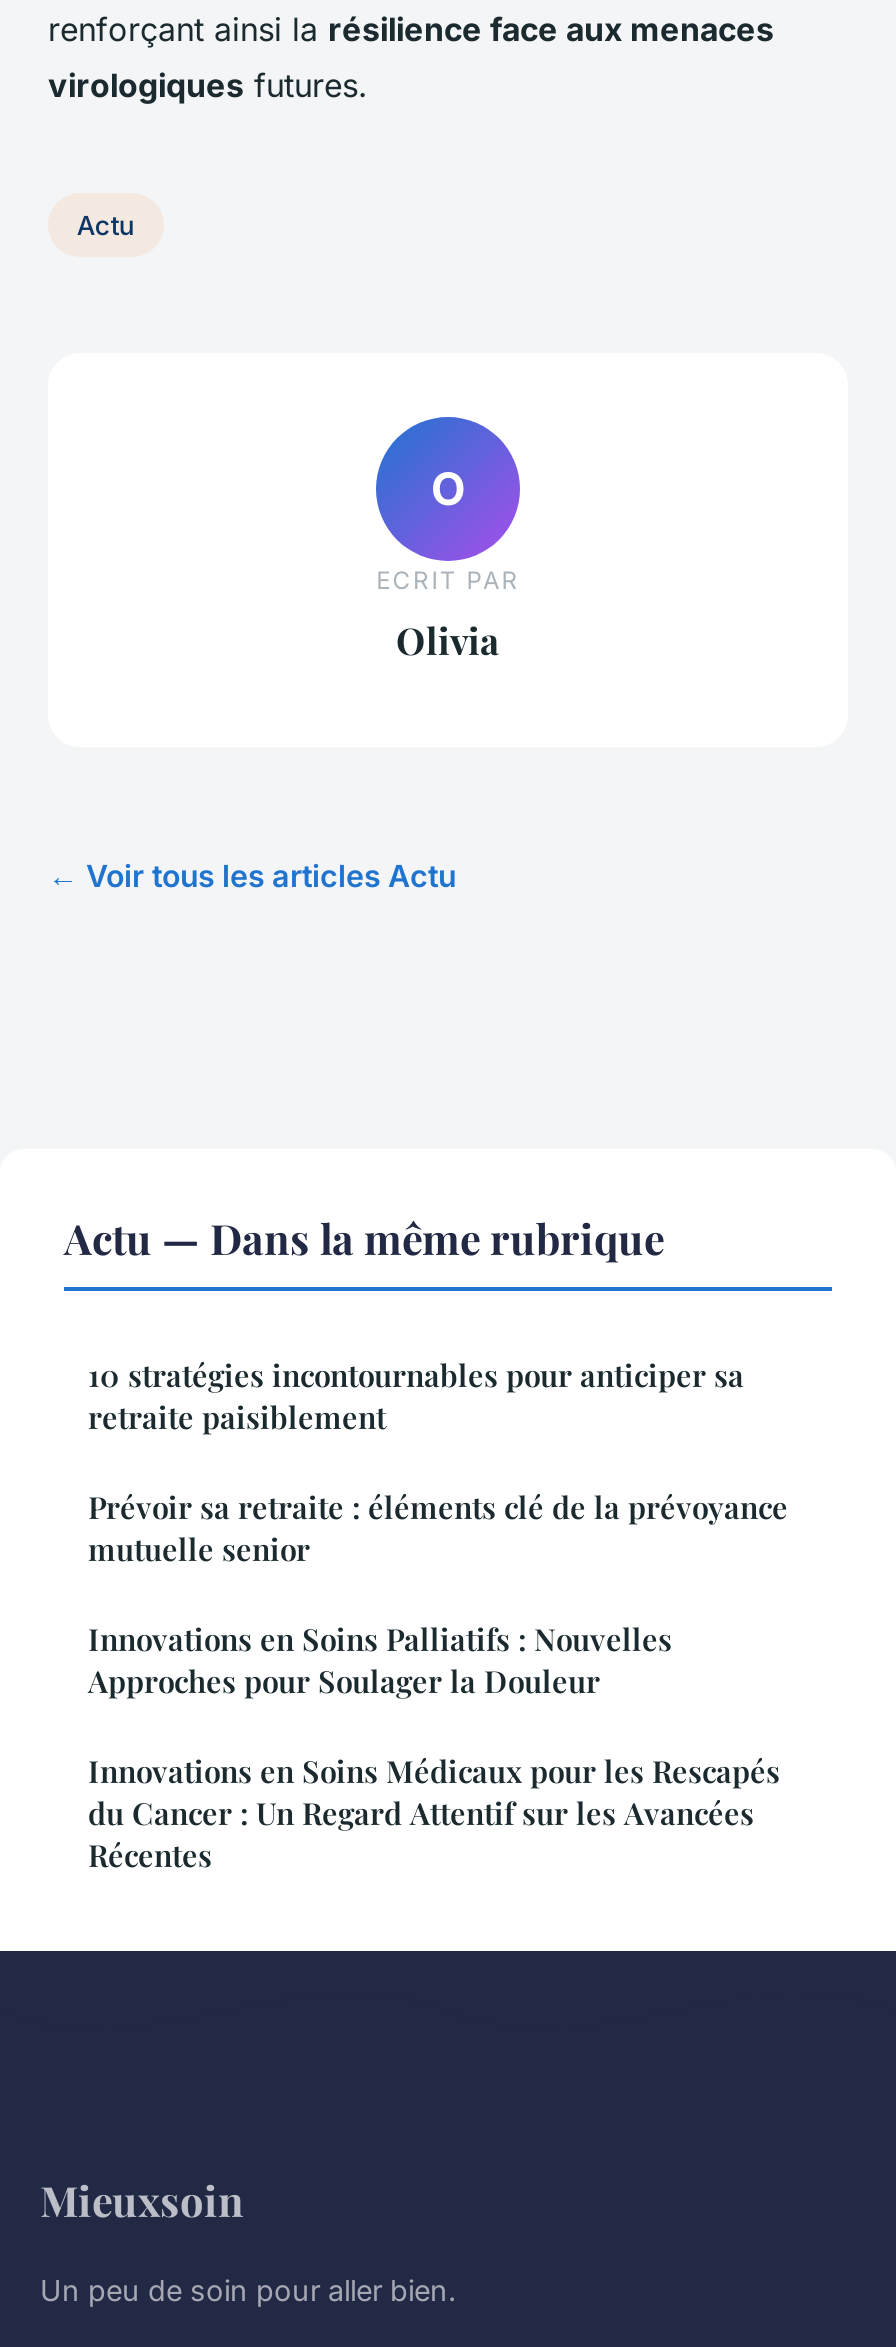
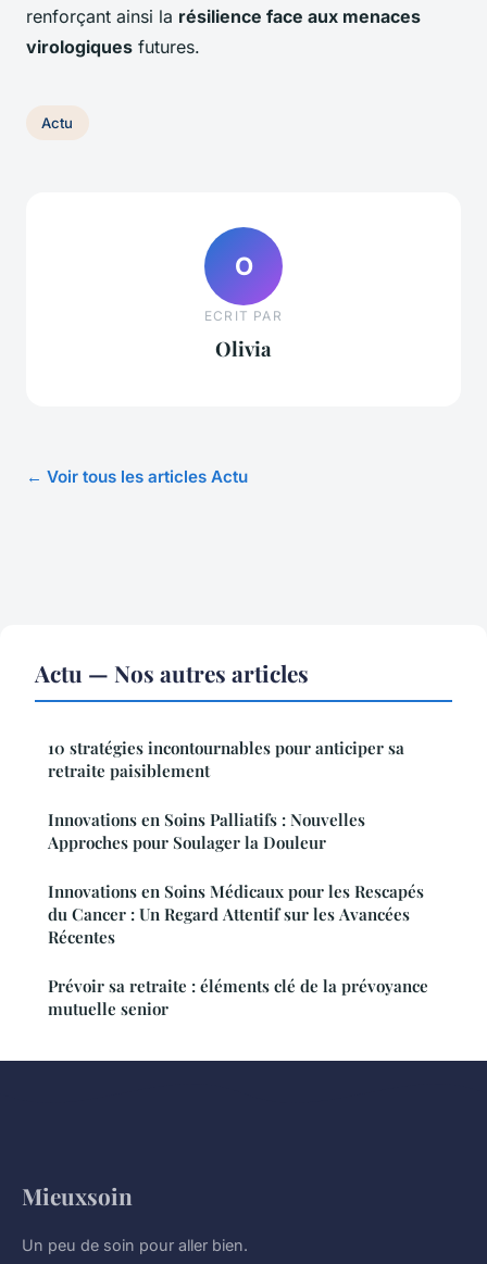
[64,1209,664,1265] Actu — Dans la même rubrique -> [35,658,309,688] Actu — Nos autres articles
moved [88,1487,788,1569] -> [48,975,428,1020]: Prévoir sa retraite : éléments clé de la prévoyance | mutuelle senior
moved [88,1619,780,1875] -> [48,809,424,948]: Innovations en Soins Palliatifs : Nouvelles | Approches pour Soulager la Douleur | Innovations en Soins Médicaux pour les Rescapés | du Cancer : Un Regard Attentif sur les Avancées | Récentes

